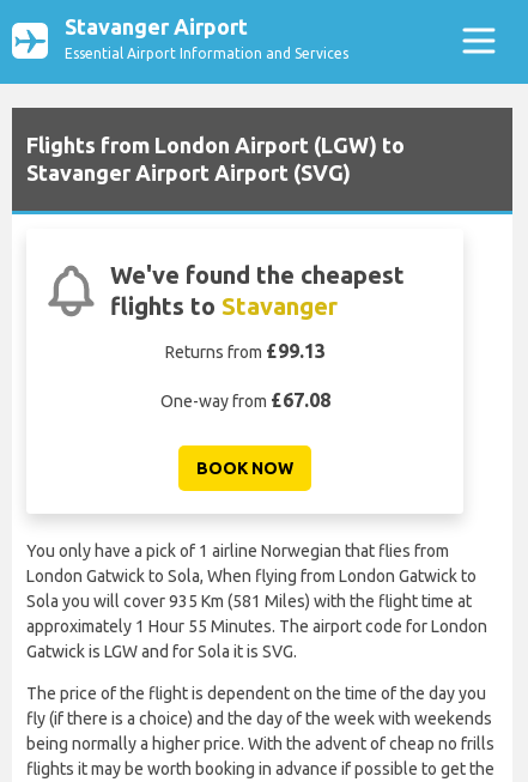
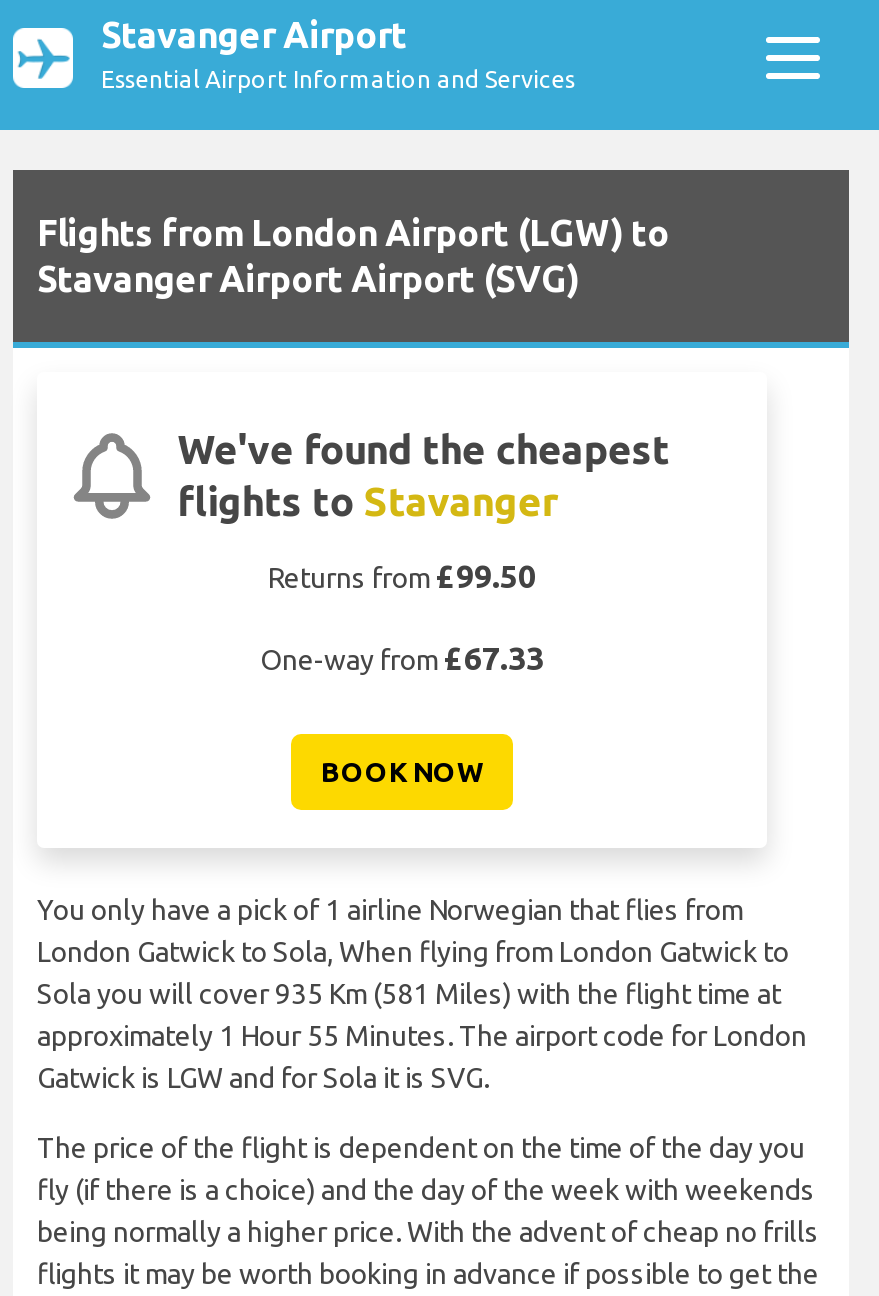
[165,340,325,362] Returns from £99.13 -> [268,558,536,594] Returns from £99.50
[160,389,330,411] One-way from £67.08 -> [260,640,544,676] One-way from £67.33

